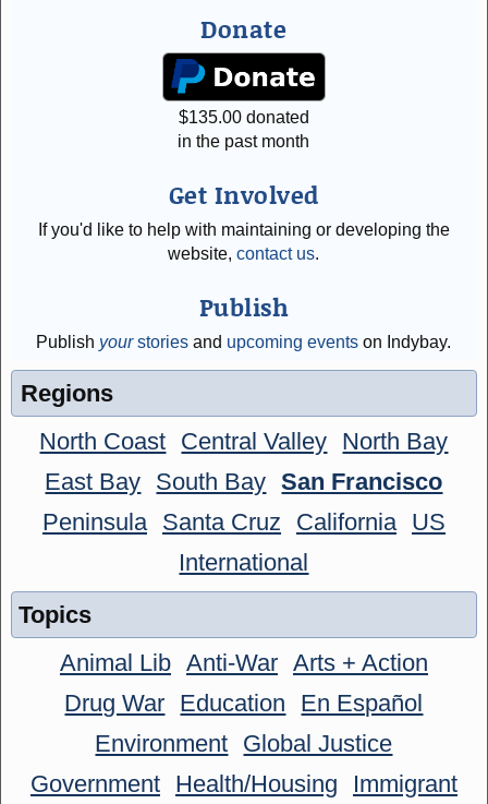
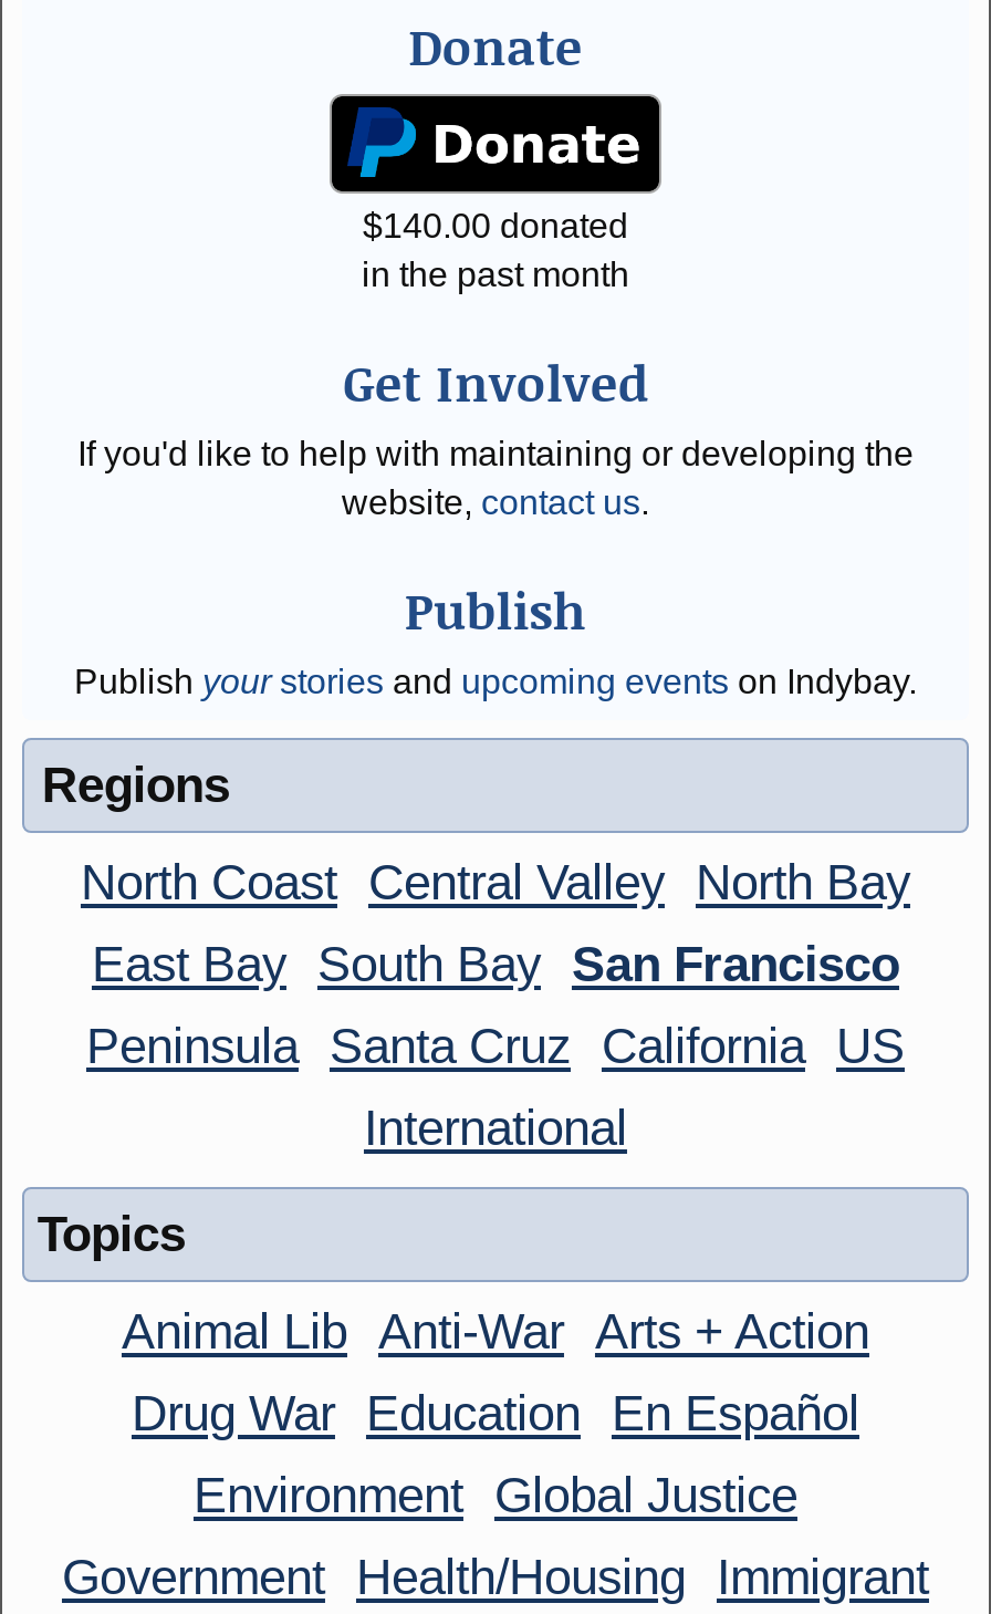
[179,108,309,126] $135.00 donated -> [363,206,628,244] $140.00 donated

